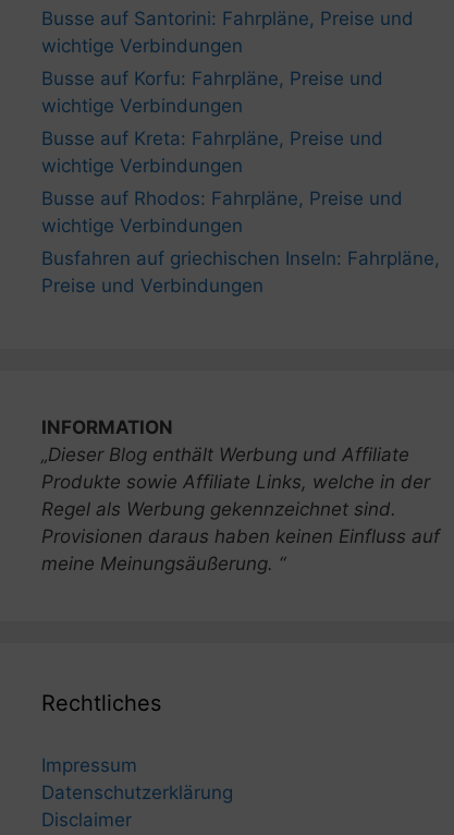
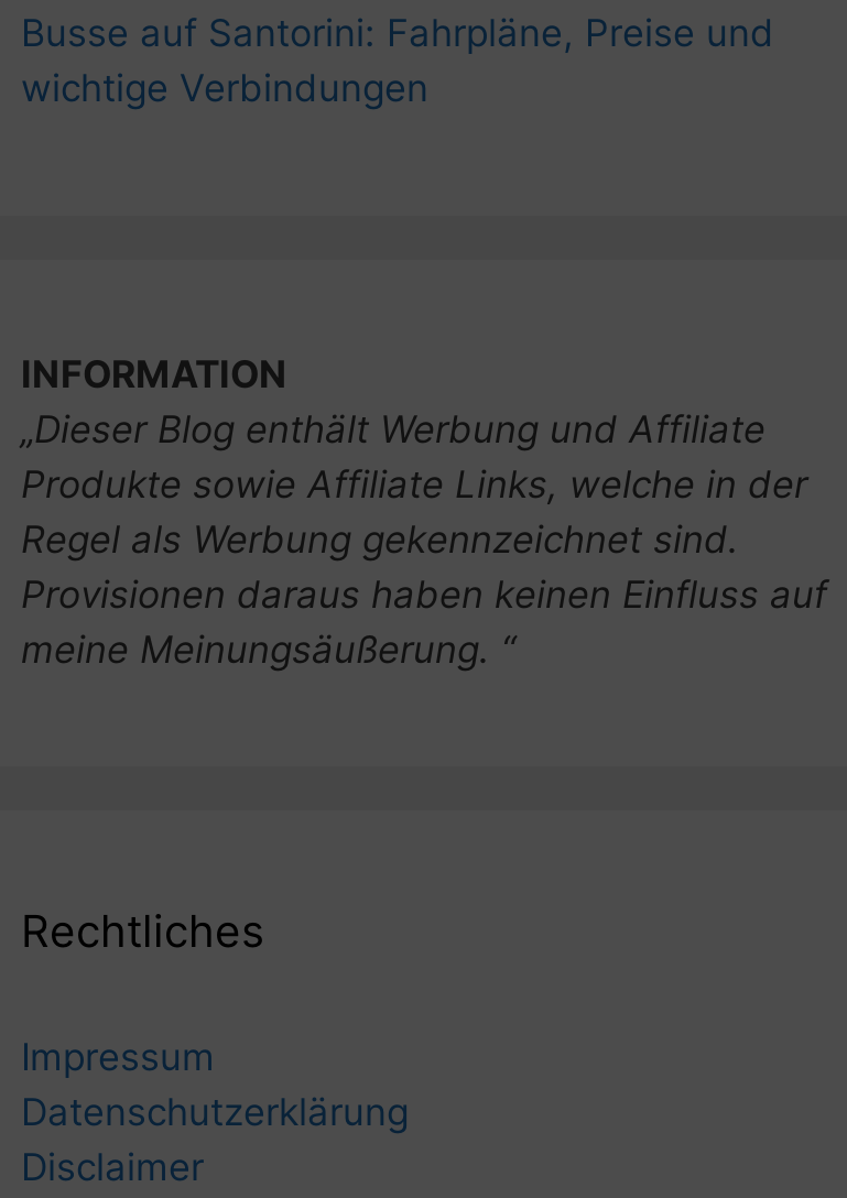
[41,68,440,297] Busse auf Korfu: Fahrpläne, Preise und | wichtige Verbindungen | Busse auf Kreta: Fahrpläne, Preise und | wichtige Verbindungen | Busse auf Rhodos: Fahrpläne, Preise und | wichtige Verbindungen | Busfahren auf griechischen Inseln: Fahrpläne, | Preise und Verbindungen -> none

